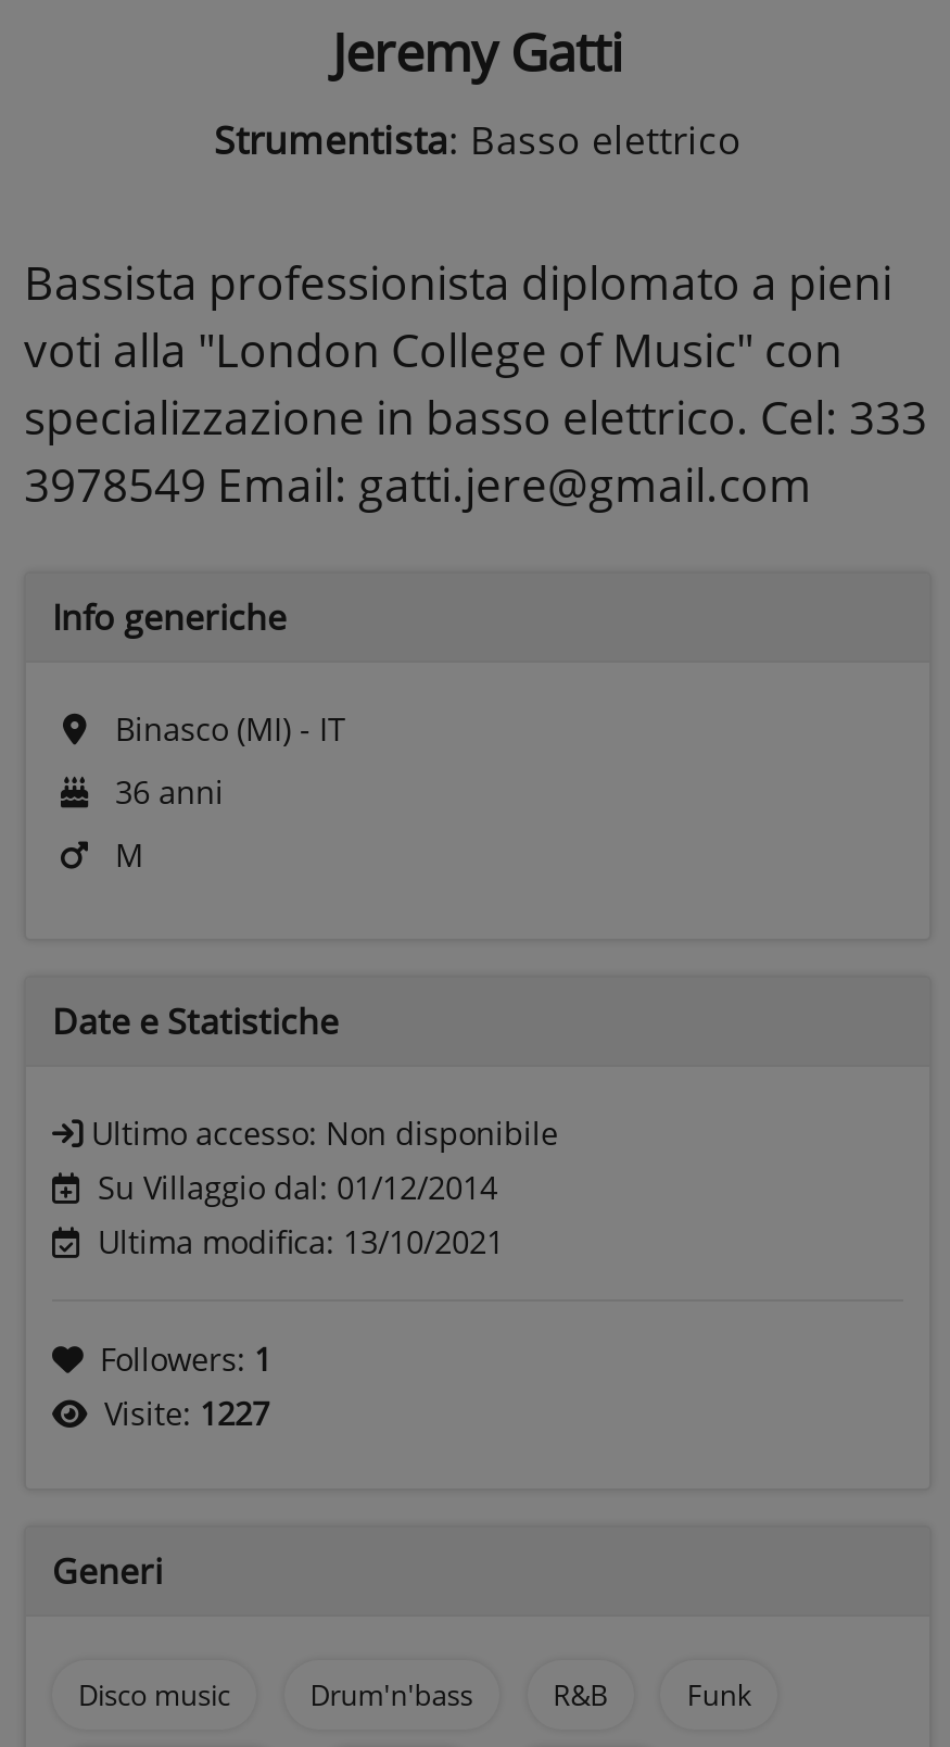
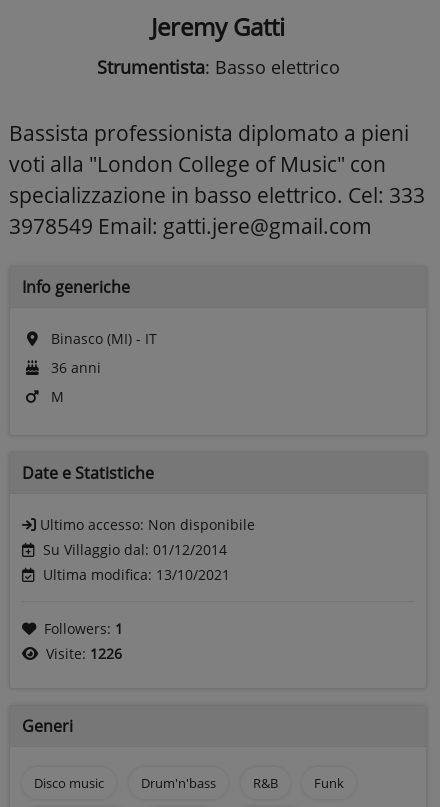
[104,1392,269,1433] Visite: 1227 -> [46,644,122,663] Visite: 1226

